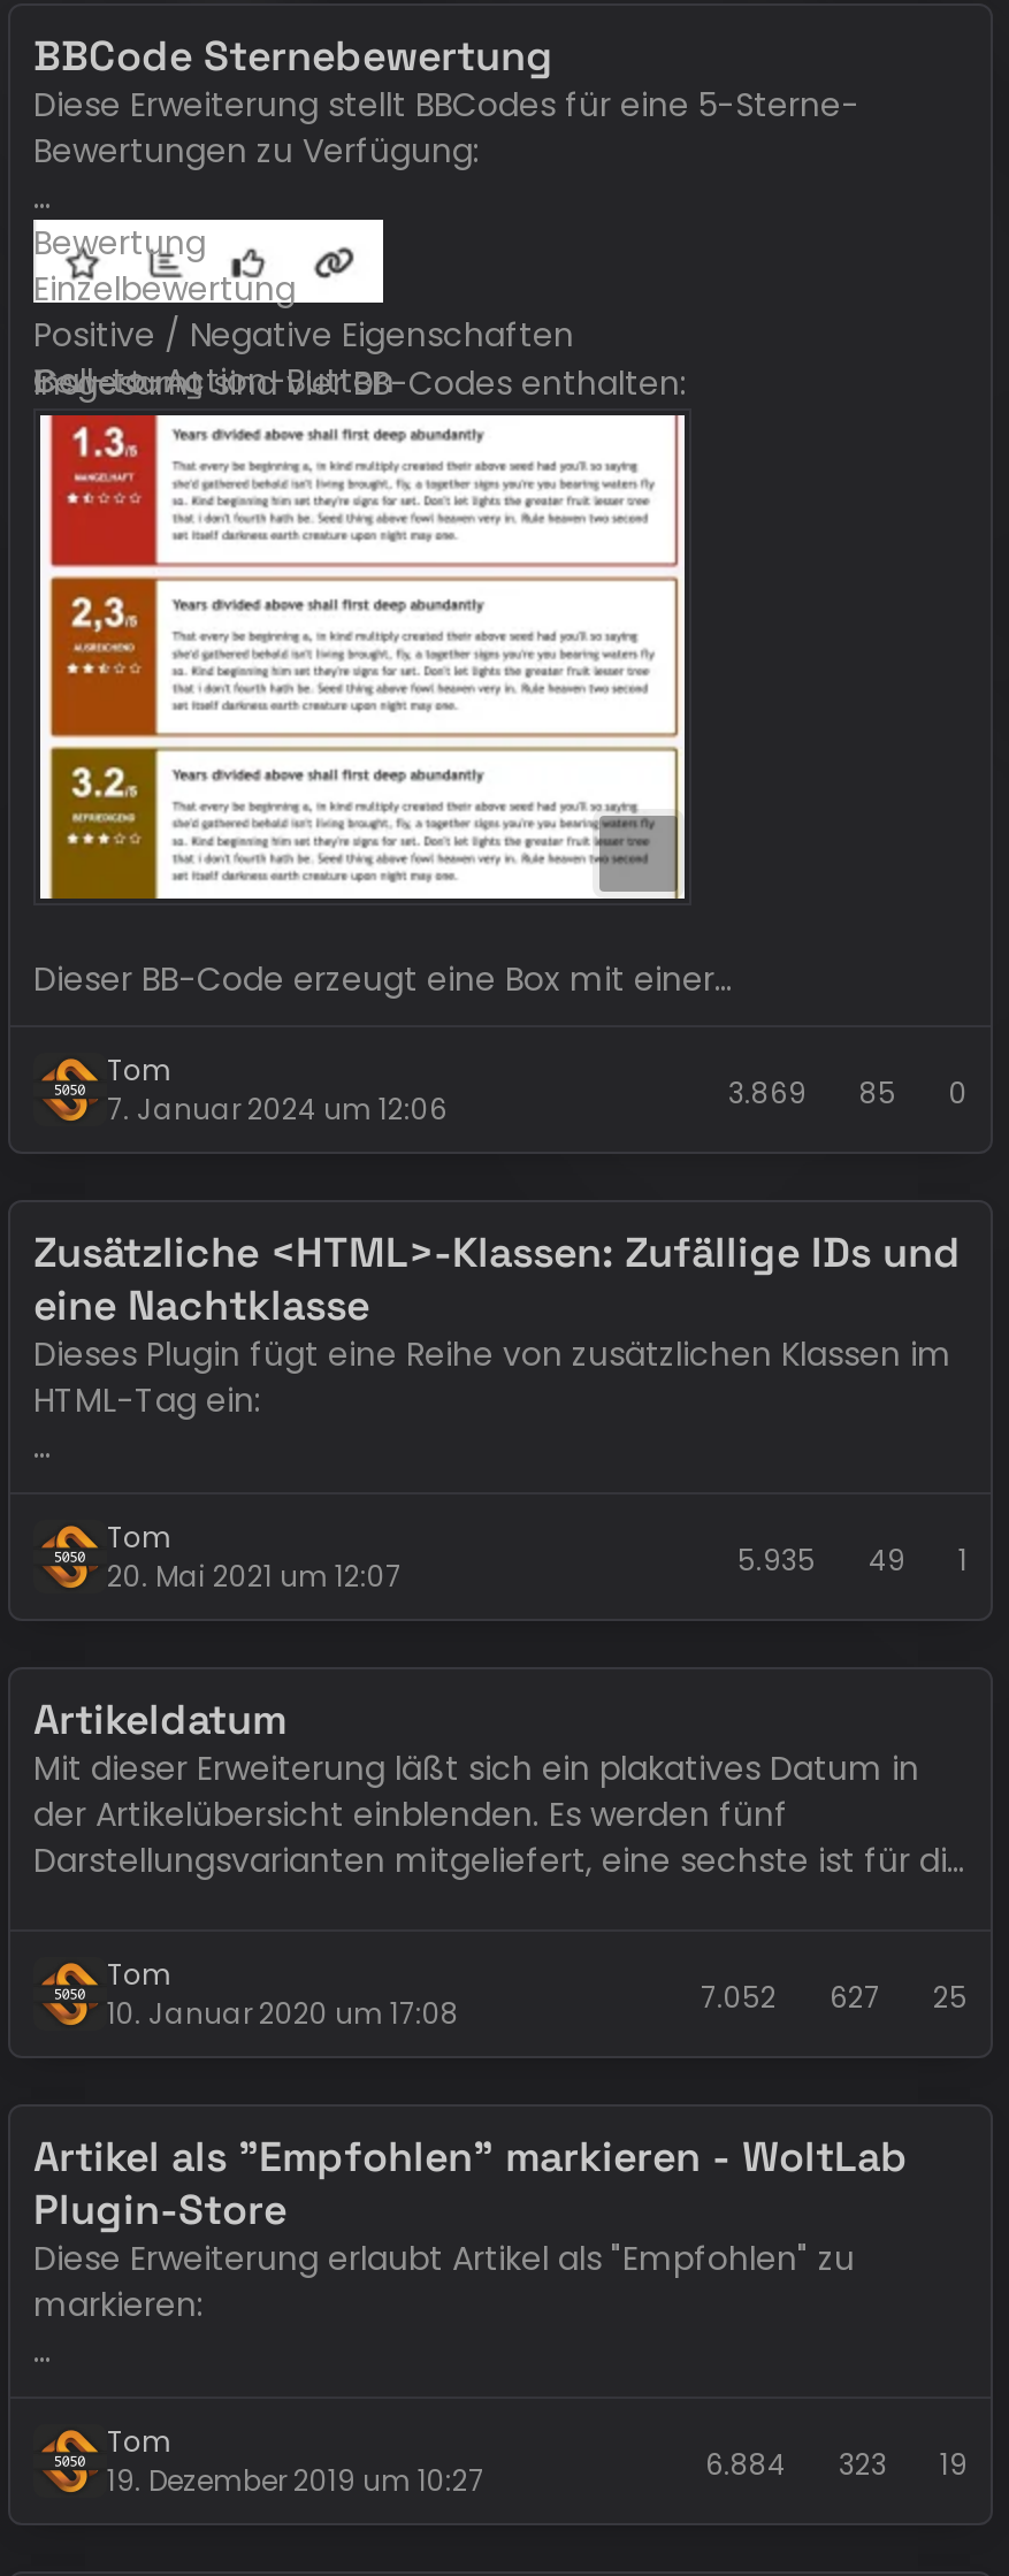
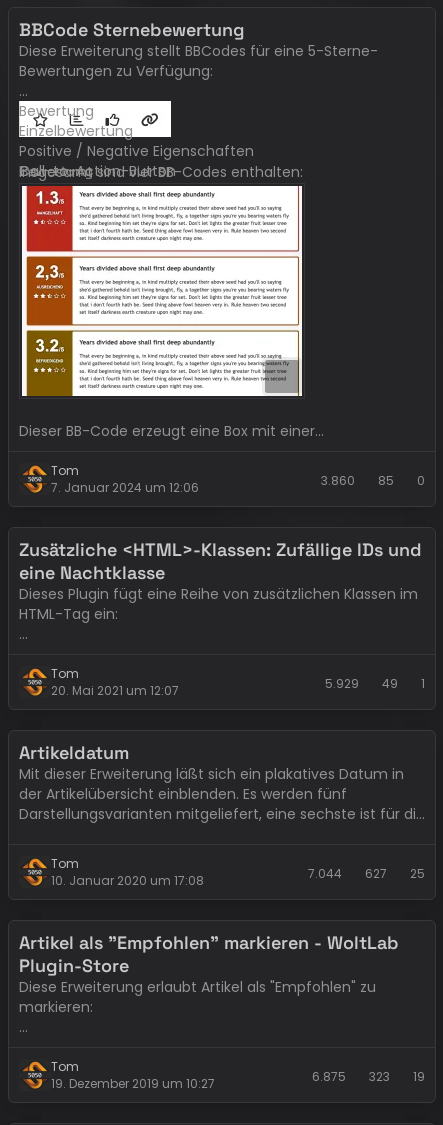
[728,1073,968,1113] 3.869 85 0 -> [321,472,425,489] 3.860 85 0
[737,1541,968,1580] 5.935 49 1 -> [325,675,425,692] 5.929 49 1
[701,1978,968,2017] 7.052 627 25 -> [308,865,425,882] 7.044 627 25
[705,2445,968,2484] 6.884 323 19 -> [312,1068,425,1085] 6.875 323 19

